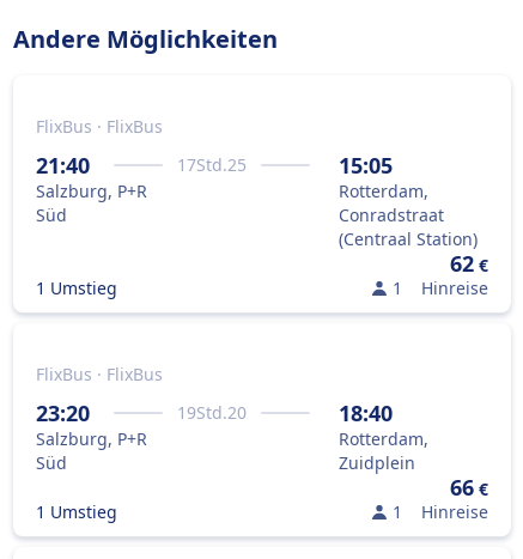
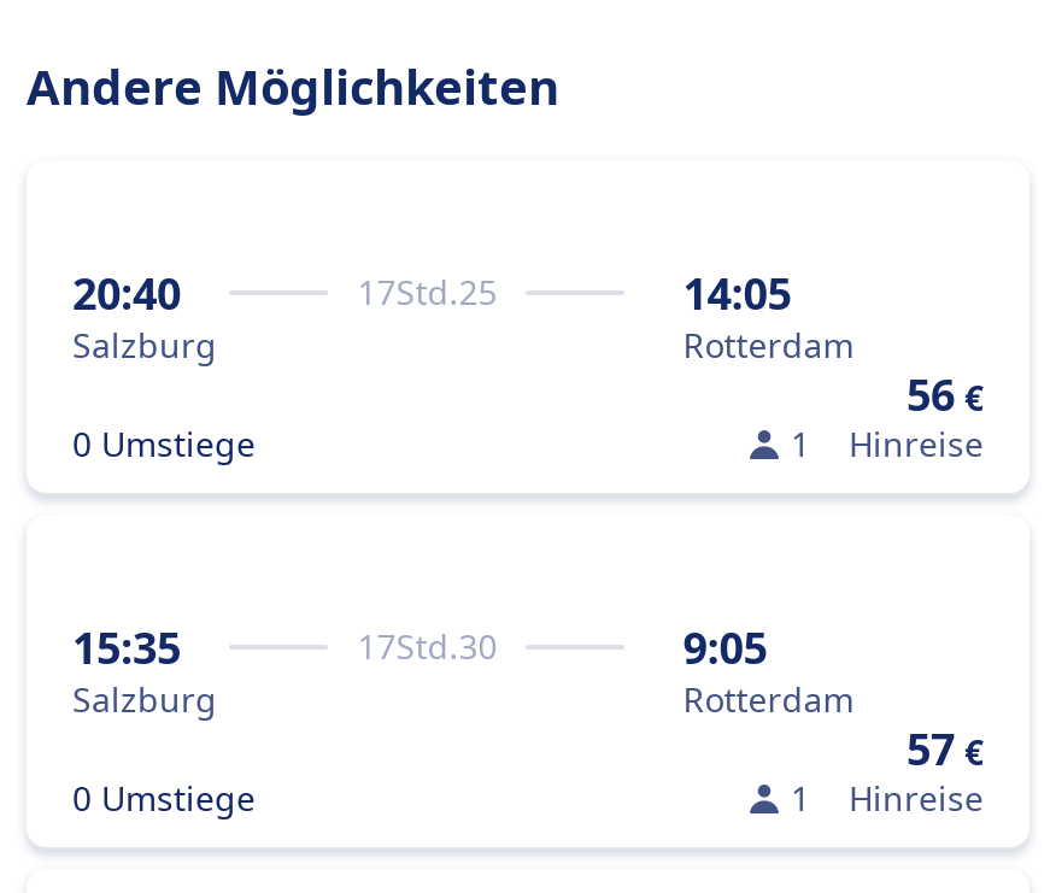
[36,115,163,180] FlixBus · FlixBus | 21:40 -> [72,264,181,322] 20:40
[339,151,488,278] 15:05 | Rotterdam, | Conradstraat | (Centraal Station) | 62 € -> [683,264,984,423] 14:05 | Rotterdam | 56 €
[36,180,147,226] Salzburg, P+R | Süd -> [72,322,217,368] Salzburg
[36,277,117,299] 1 Umstieg -> [72,421,256,466] 0 Umstiege
[36,363,247,474] FlixBus · FlixBus | 23:20 | 19Std.20 | Salzburg, P+R | Süd -> [72,618,497,722] 15:35 | 17Std.30 | Salzburg
[339,399,488,502] 18:40 | Rotterdam, | Zuidplein | 66 € -> [683,618,984,777] 9:05 | Rotterdam | 57 €
[36,500,117,523] 1 Umstieg -> [72,775,256,821] 0 Umstiege

